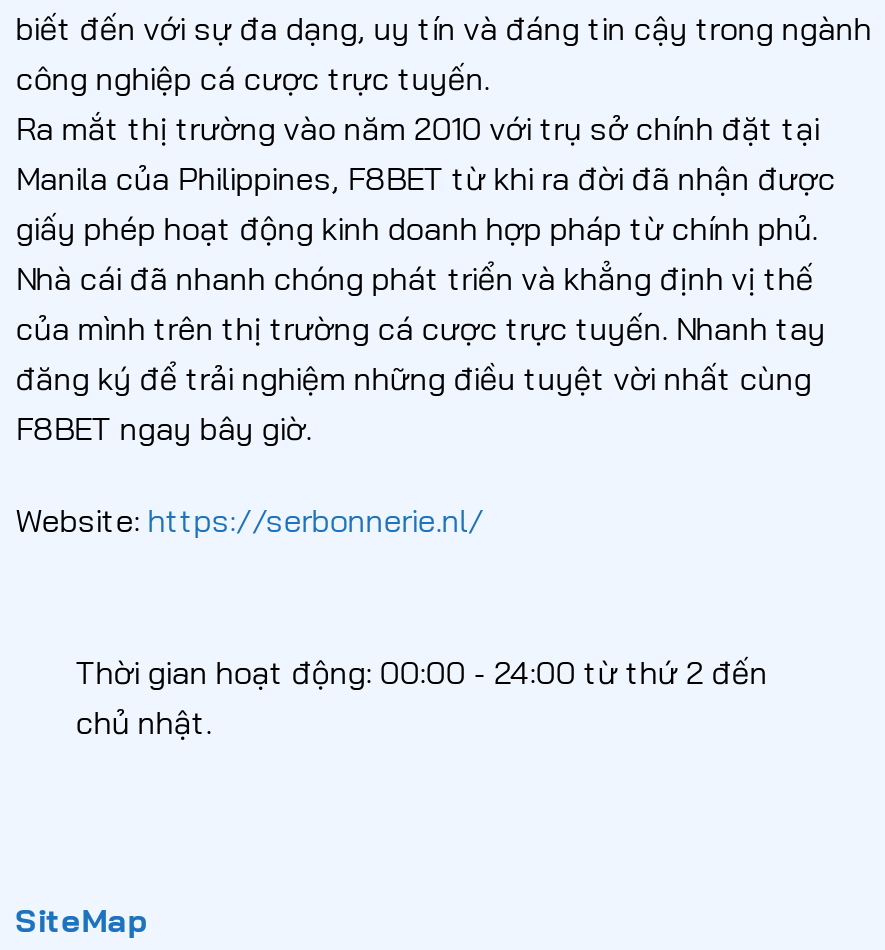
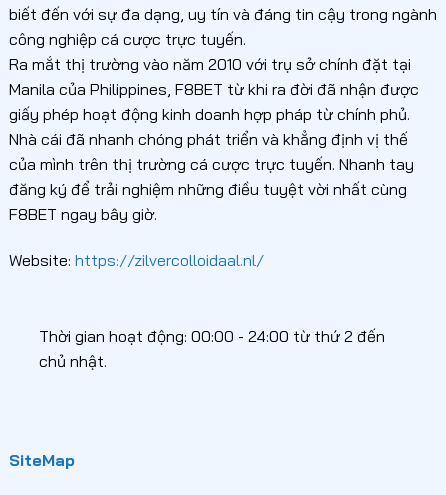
[16,499,484,539] Website: https://serbonnerie.nl/ -> [9,250,264,270] Website: https://zilvercolloidaal.nl/

